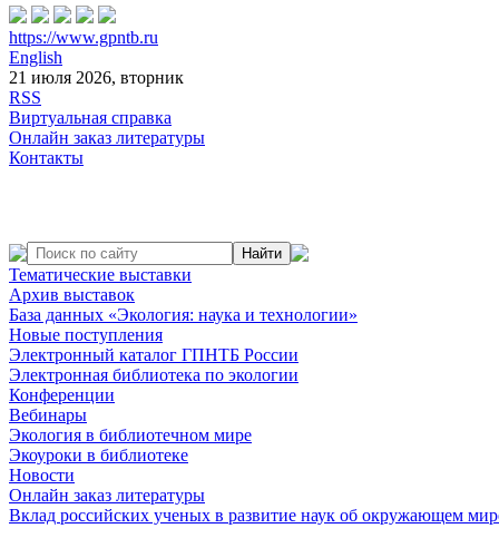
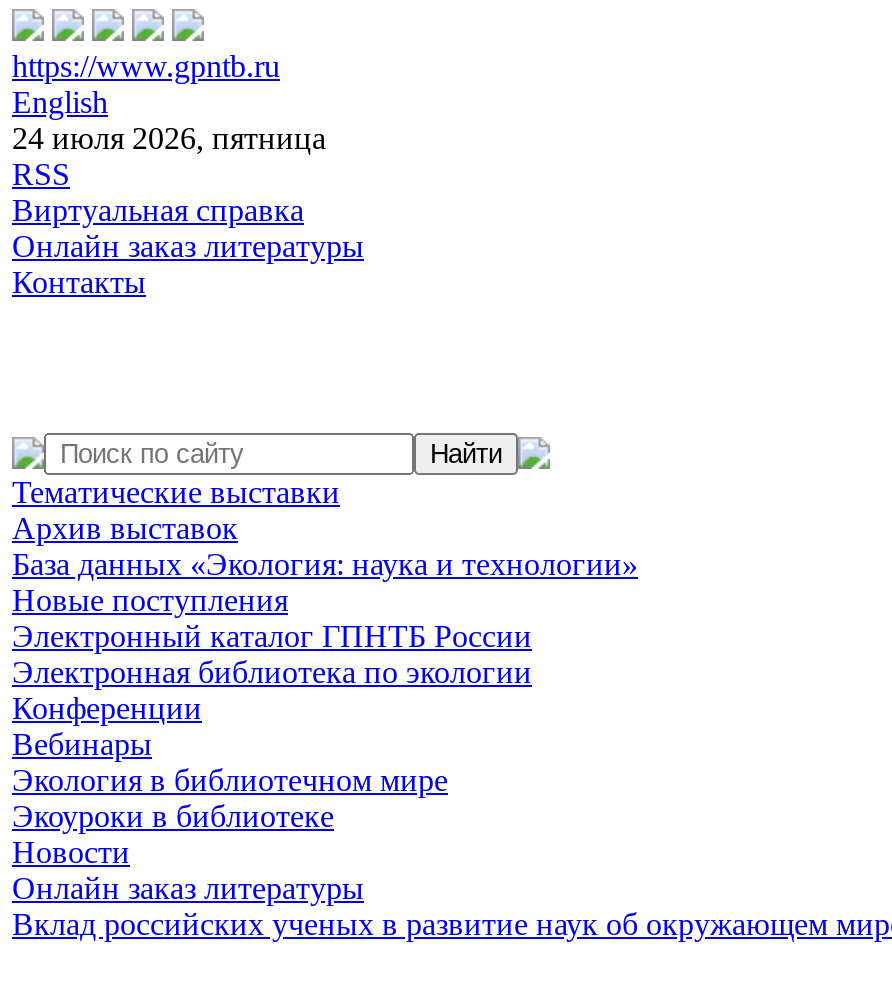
[9,68,184,87] 21 июля 2026, вторник -> [12,121,326,155] 24 июля 2026, пятница

